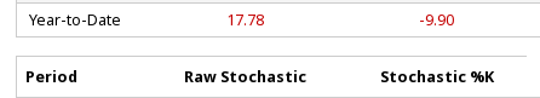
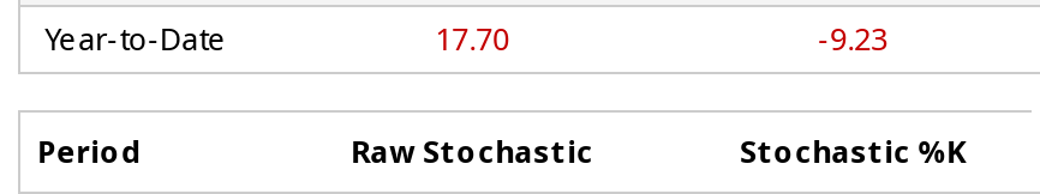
[226,10,263,30] 17.78 -> [435,19,509,60] 17.70
[419,10,454,30] -9.90 -> [818,19,888,60] -9.23

